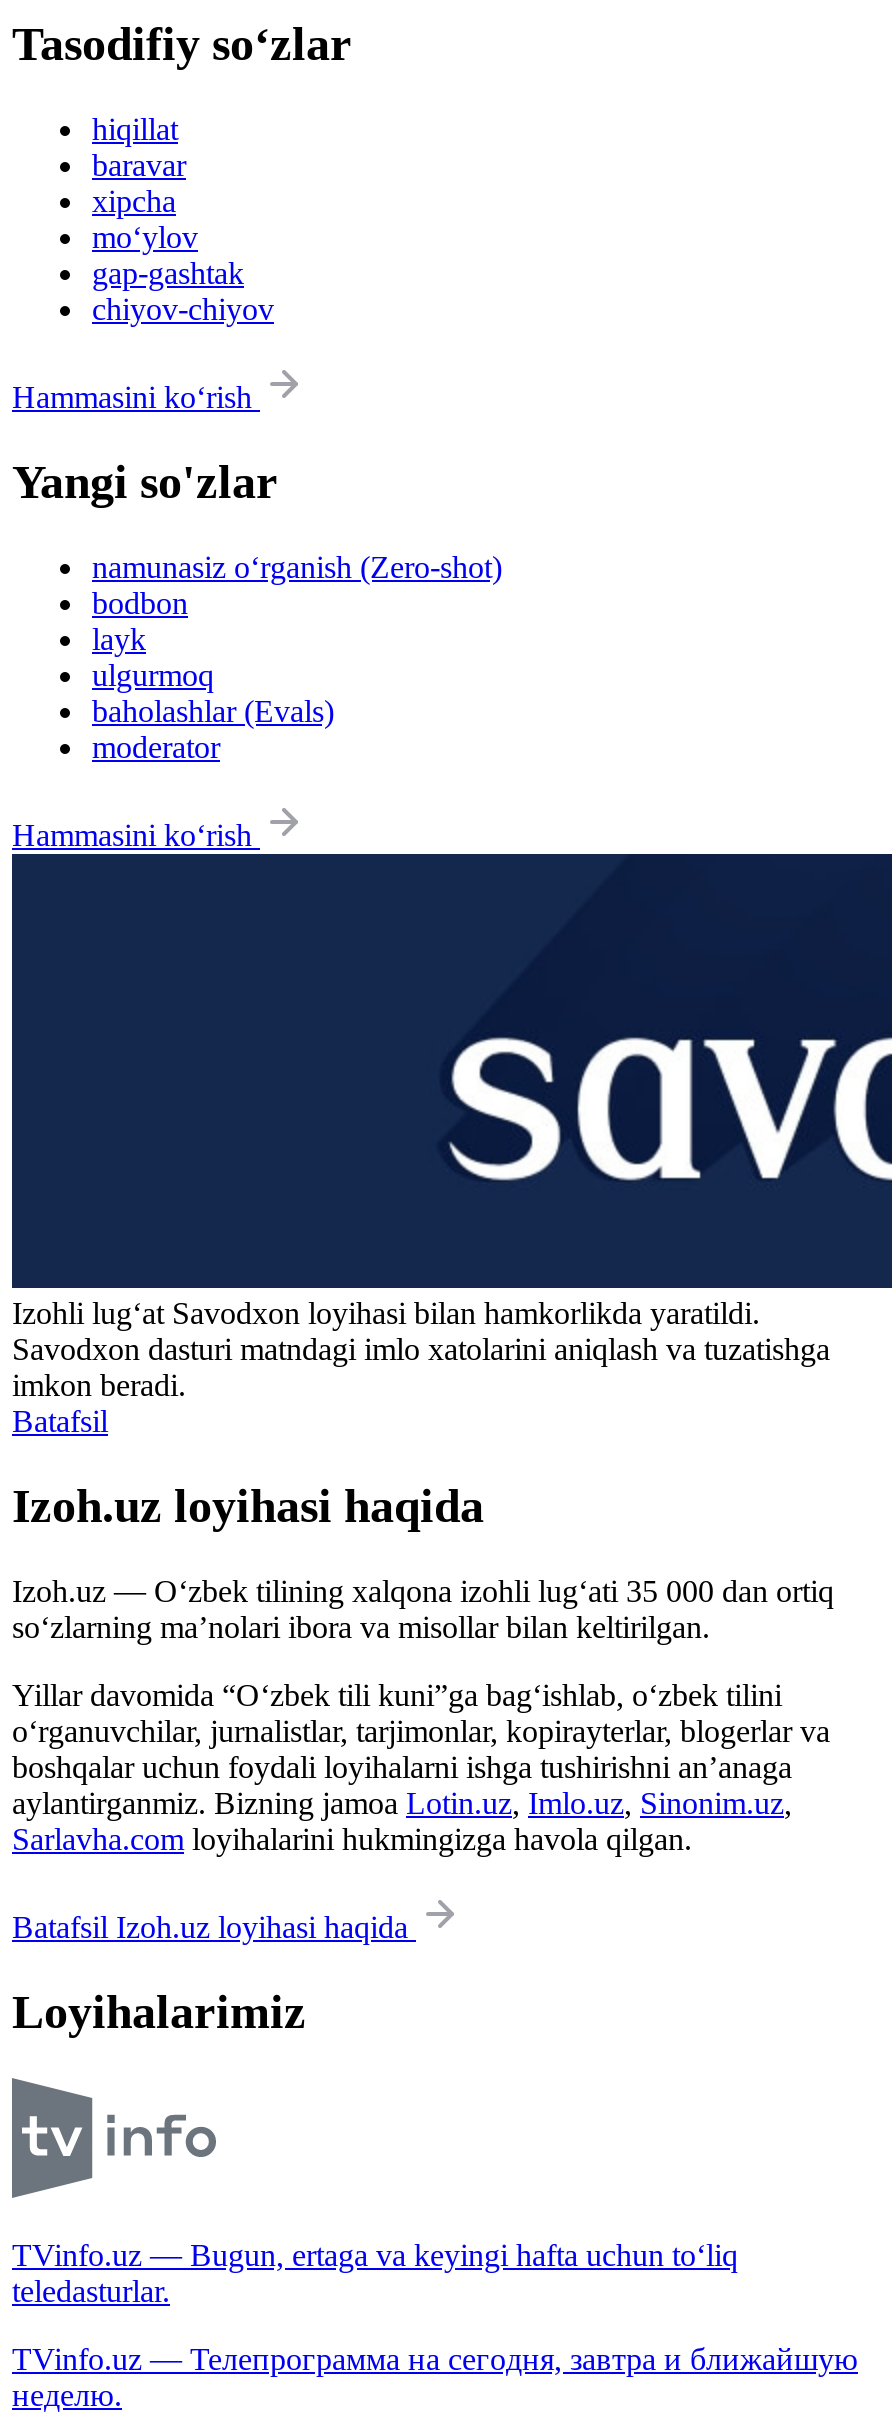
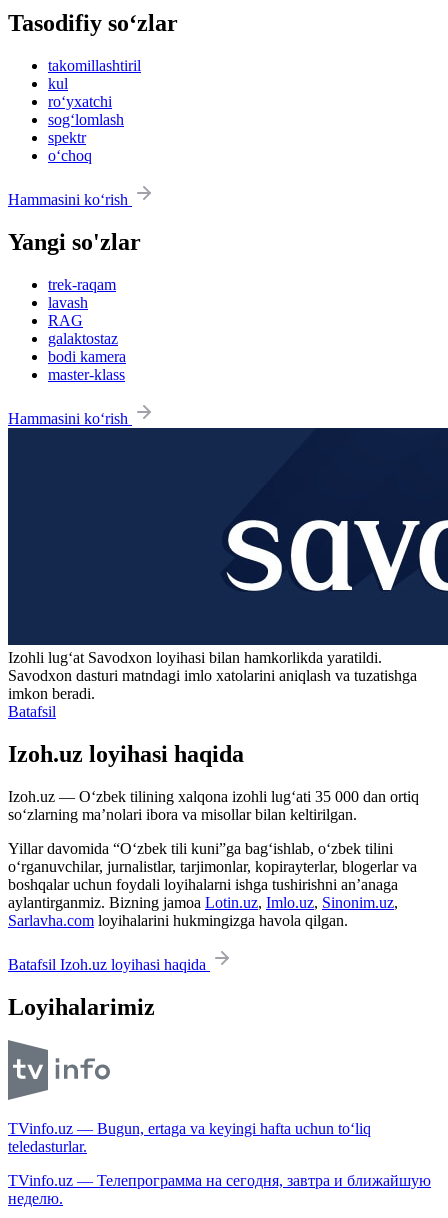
[92,112,274,326] hiqillat | baravar | xipcha | mo‘ylov | gap-gashtak | chiyov-chiyov -> [48,57,141,164] takomillashtiril | kul | ro‘yxatchi | sog‘lomlash | spektr | o‘choq
[92,550,502,764] namunasiz o‘rganish (Zero-shot) | bodbon | layk | ulgurmoq | baholashlar (Evals) | moderator -> [48,276,126,383] trek-raqam | lavash | RAG | galaktostaz | bodi kamera | master-klass

